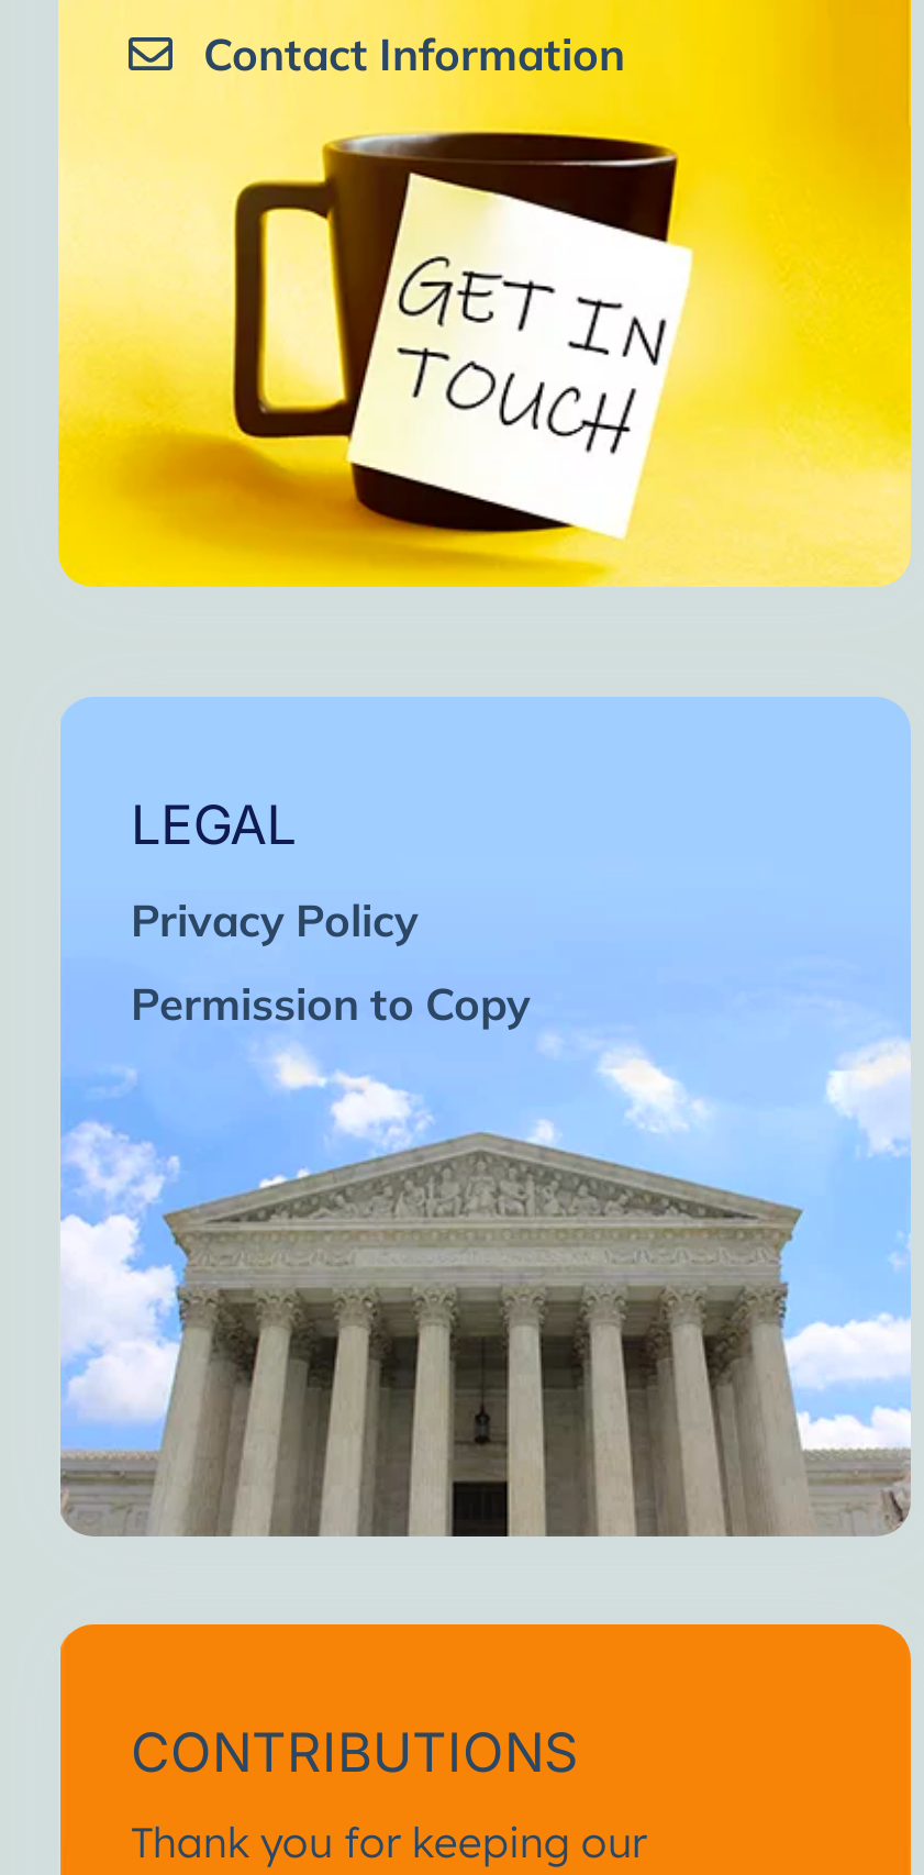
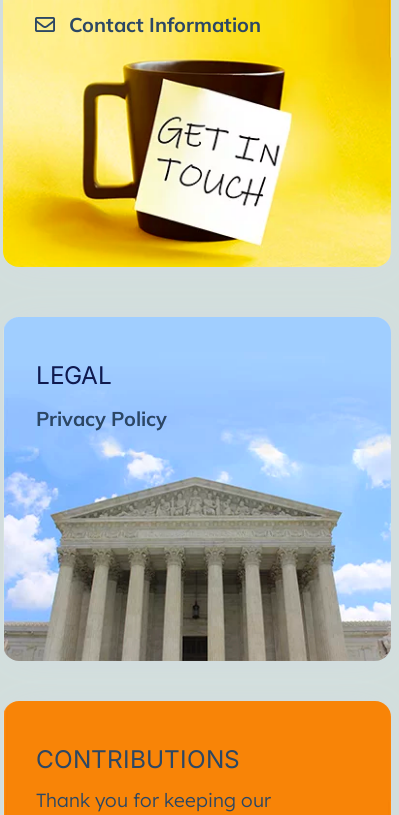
[131,976,531,1031] Permission to Copy -> none

